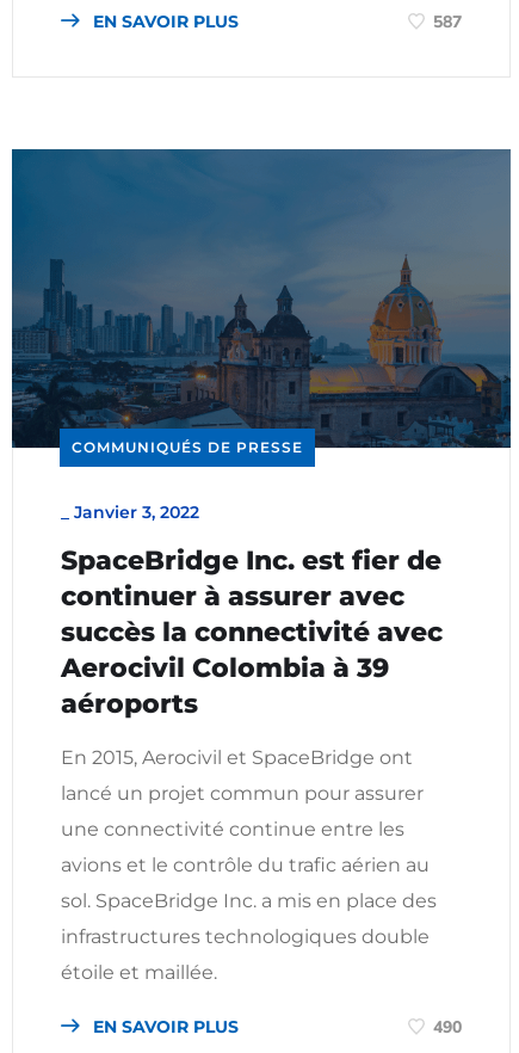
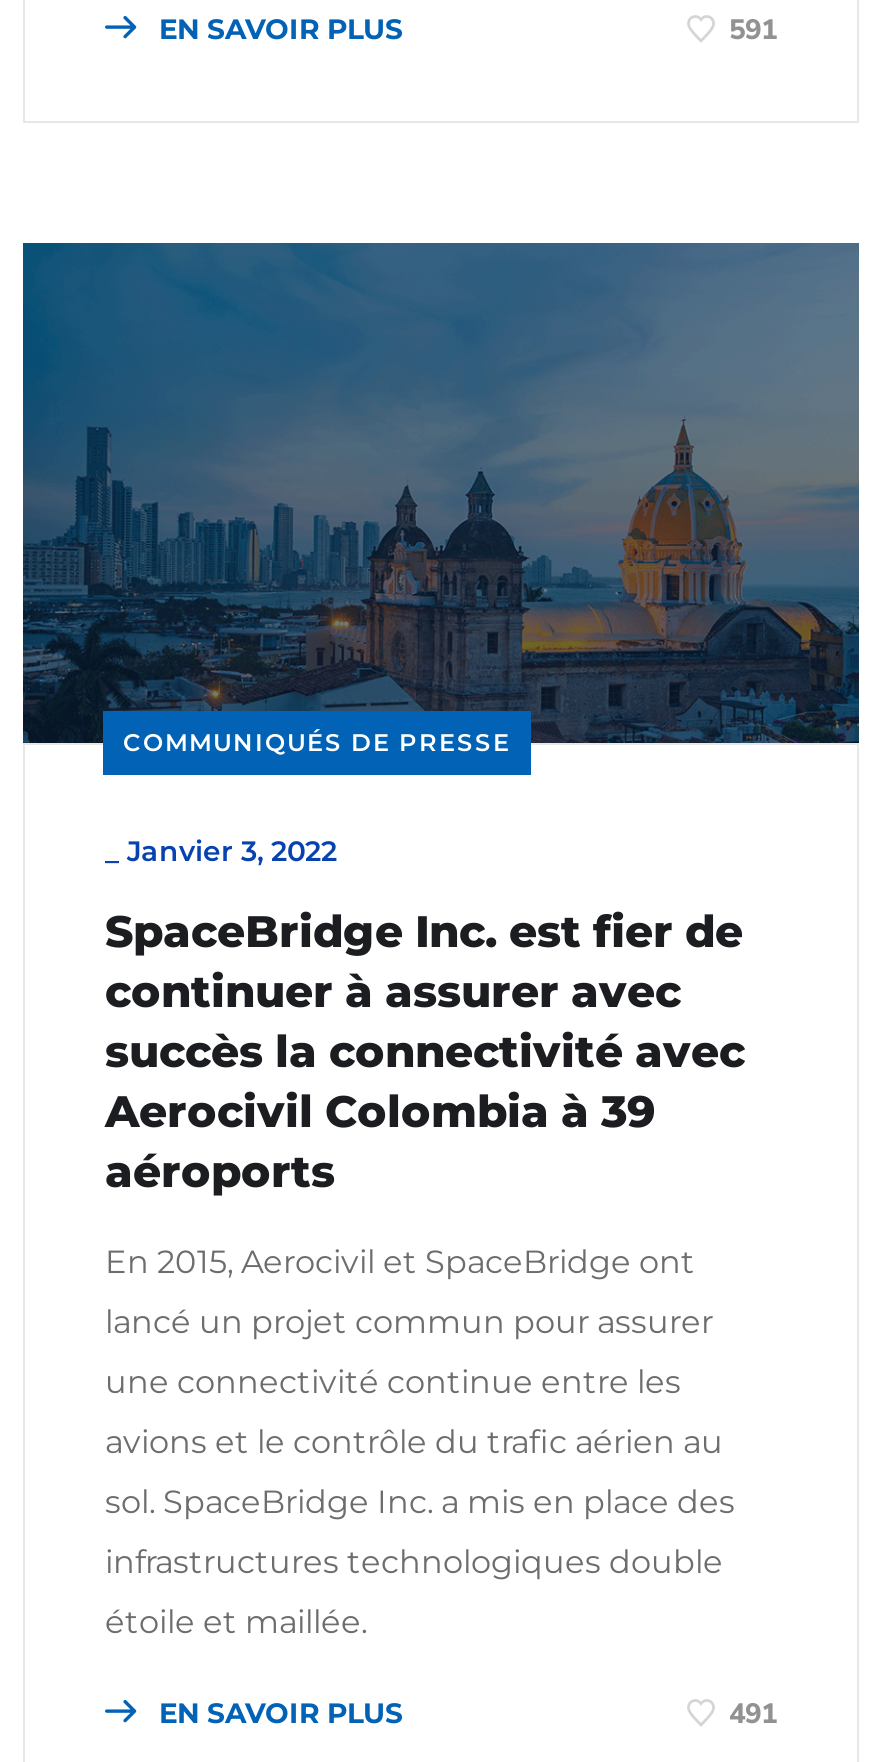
[433,11,462,34] 587 -> [729,10,777,48] 591
[433,1016,462,1039] 490 -> [729,1694,777,1732] 491

